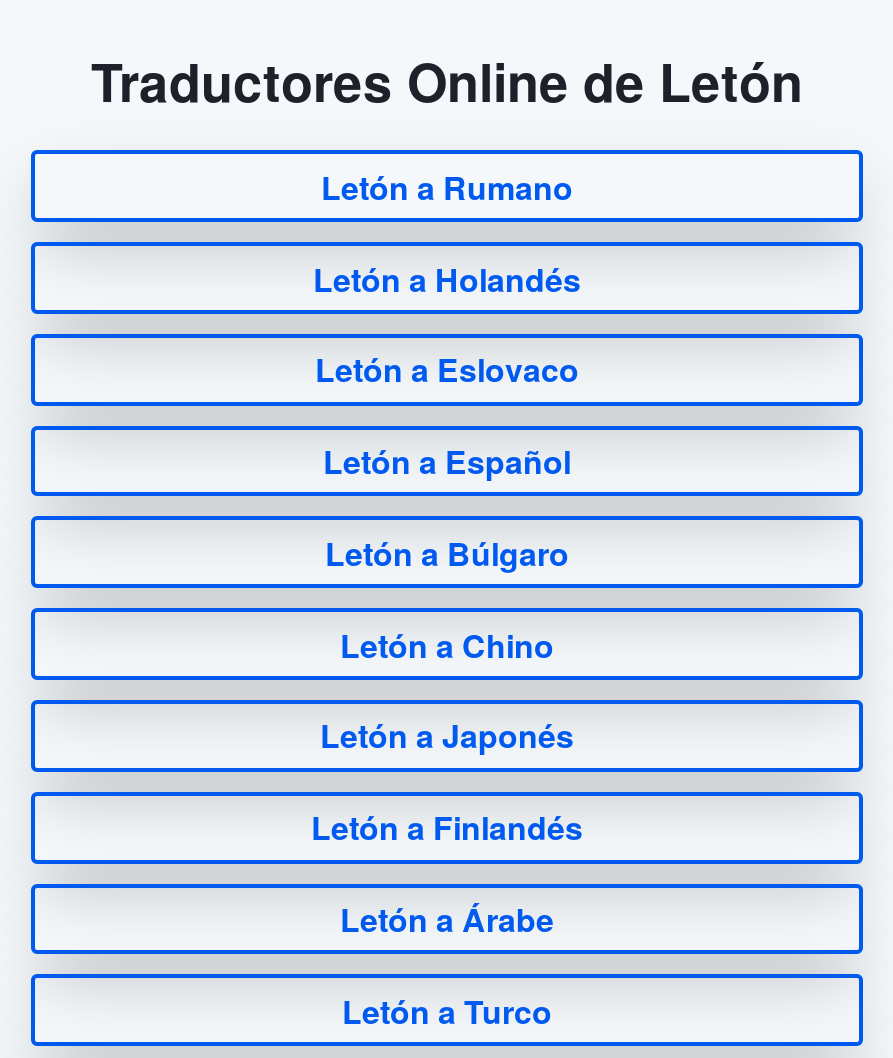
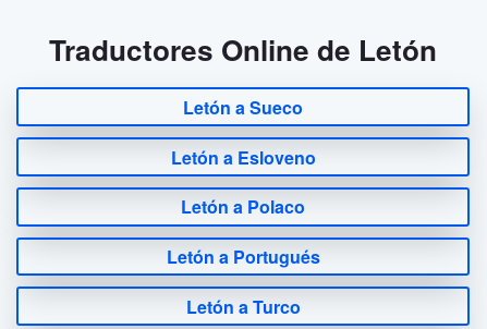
[311,163,583,942] Letón a Rumano | Letón a Holandés | Letón a Eslovaco | Letón a Español | Letón a Búlgaro | Letón a Chino | Letón a Japonés | Letón a Finlandés | Letón a Árabe -> [166,94,320,269] Letón a Sueco | Letón a Esloveno | Letón a Polaco | Letón a Portugués

